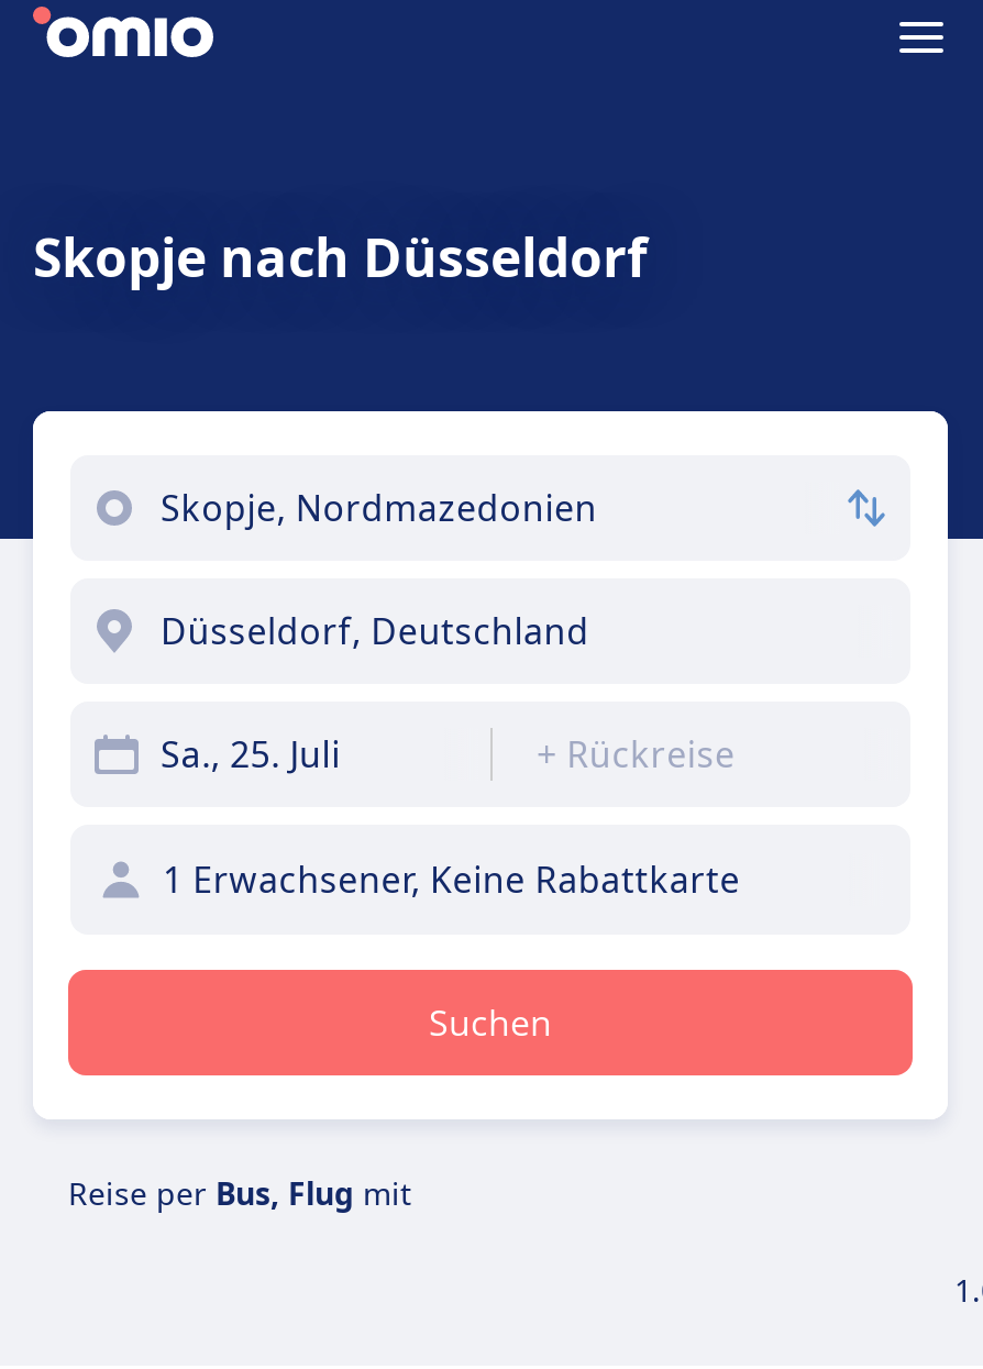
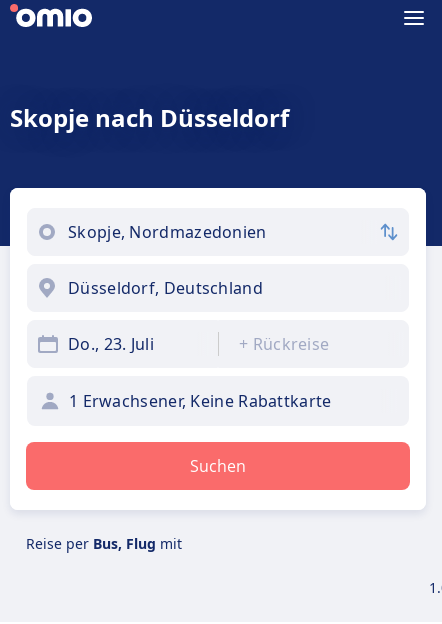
[161,730,341,779] Sa., 25. Juli -> [68,333,154,355] Do., 23. Juli

